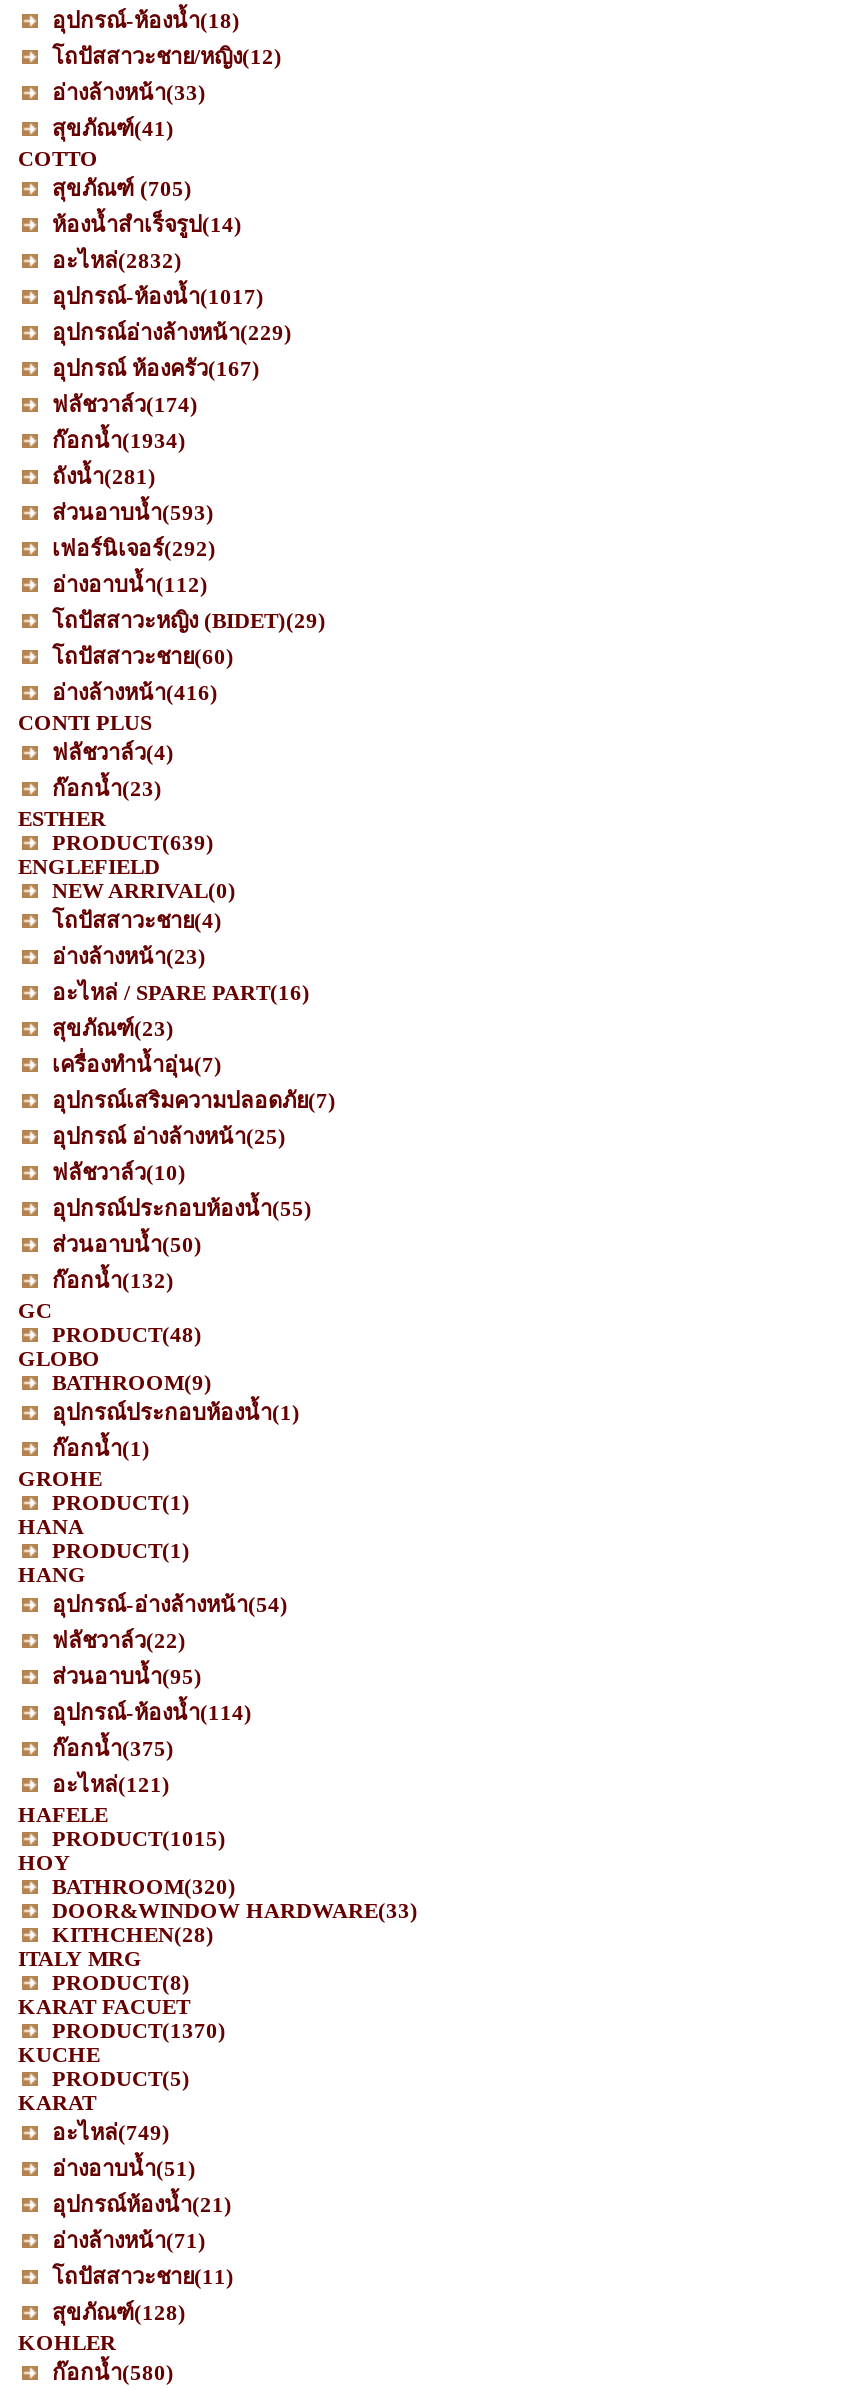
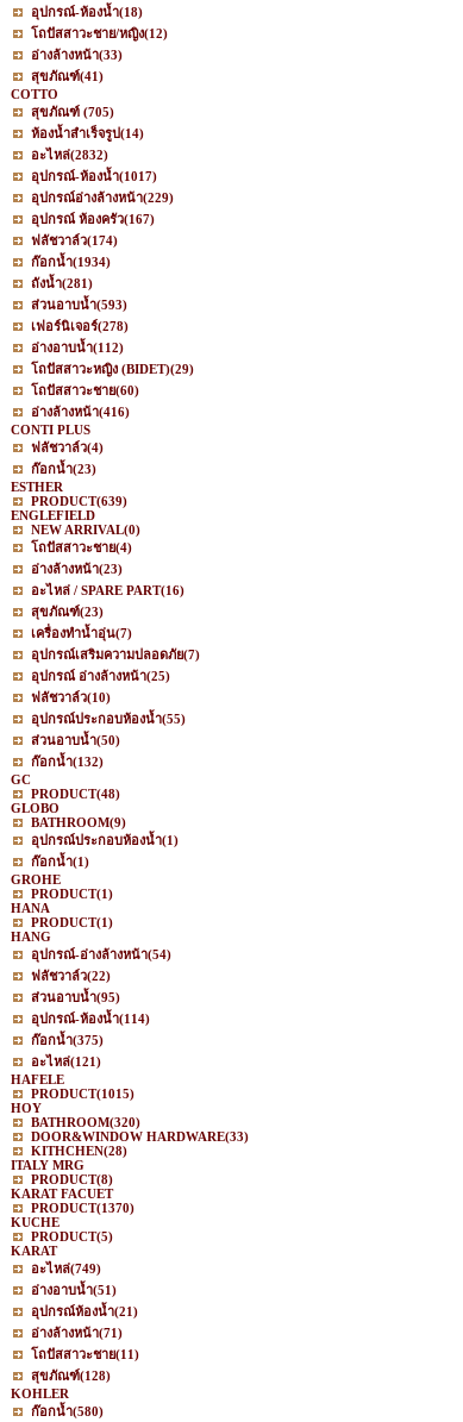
[52,536,216,560] เฟอร์นิเจอร์(292) -> [31,319,129,333] เฟอร์นิเจอร์(278)

